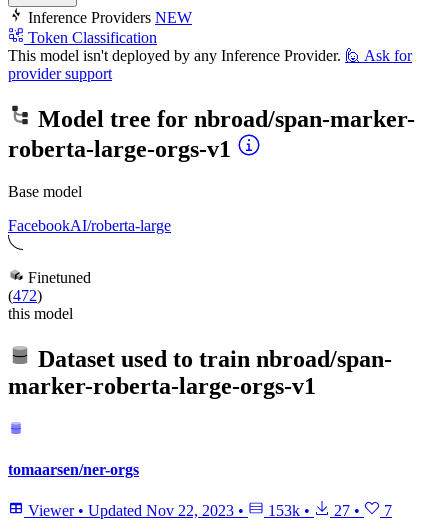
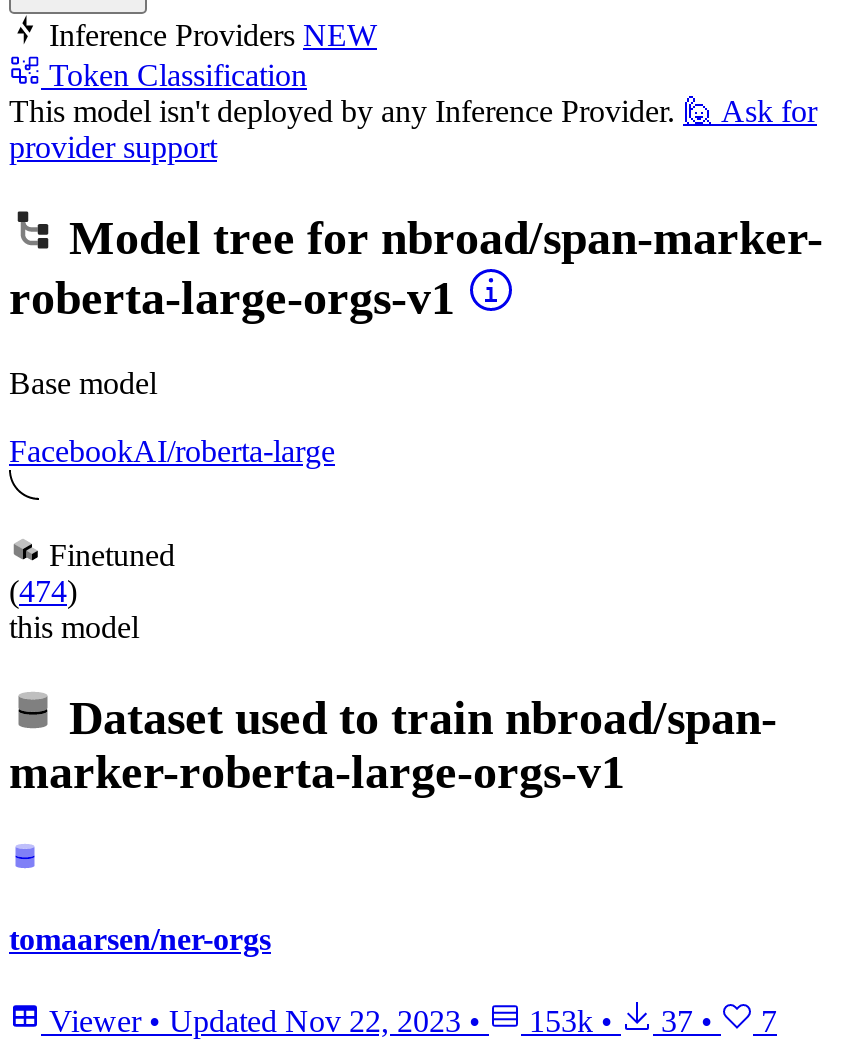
[8,287,42,304] (472) -> [9,574,77,608] (474)
[24,502,392,519] Viewer • Updated Nov 22, 2023 • 153k • 27 • 7 -> [41,1005,777,1039] Viewer • Updated Nov 22, 2023 • 153k • 37 • 7

